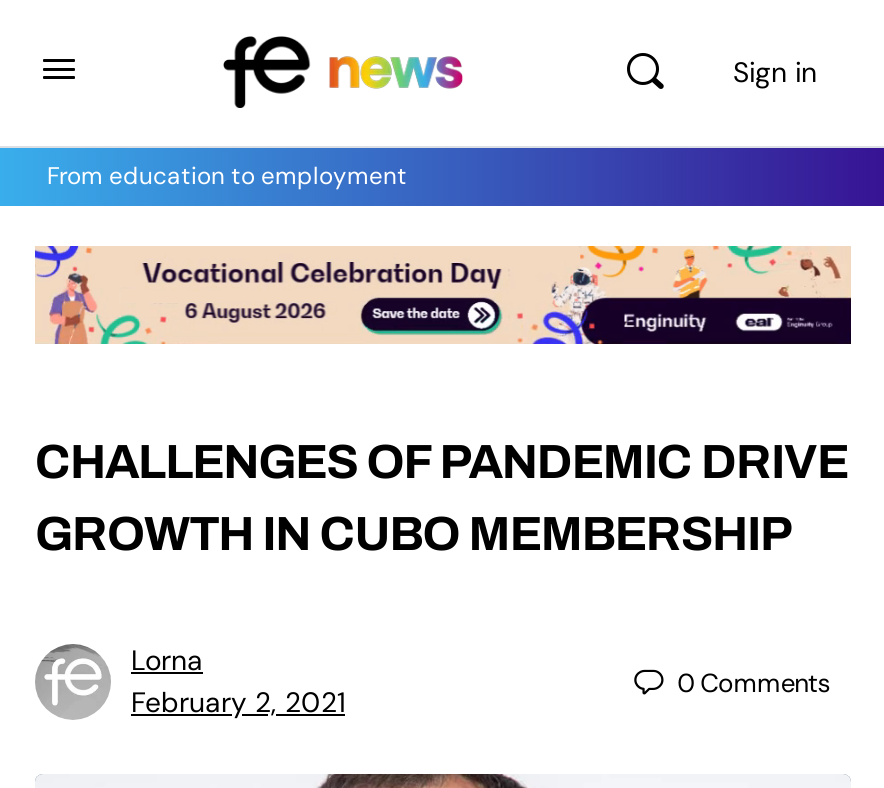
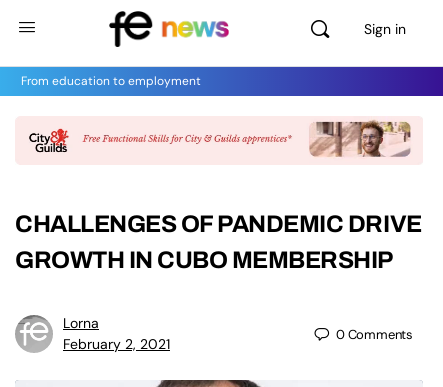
[33,244,853,346] [image] -> [15,116,423,165] [image]

